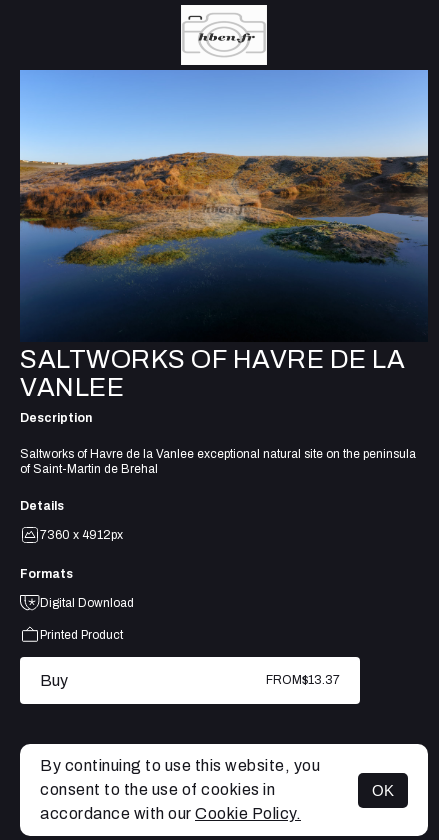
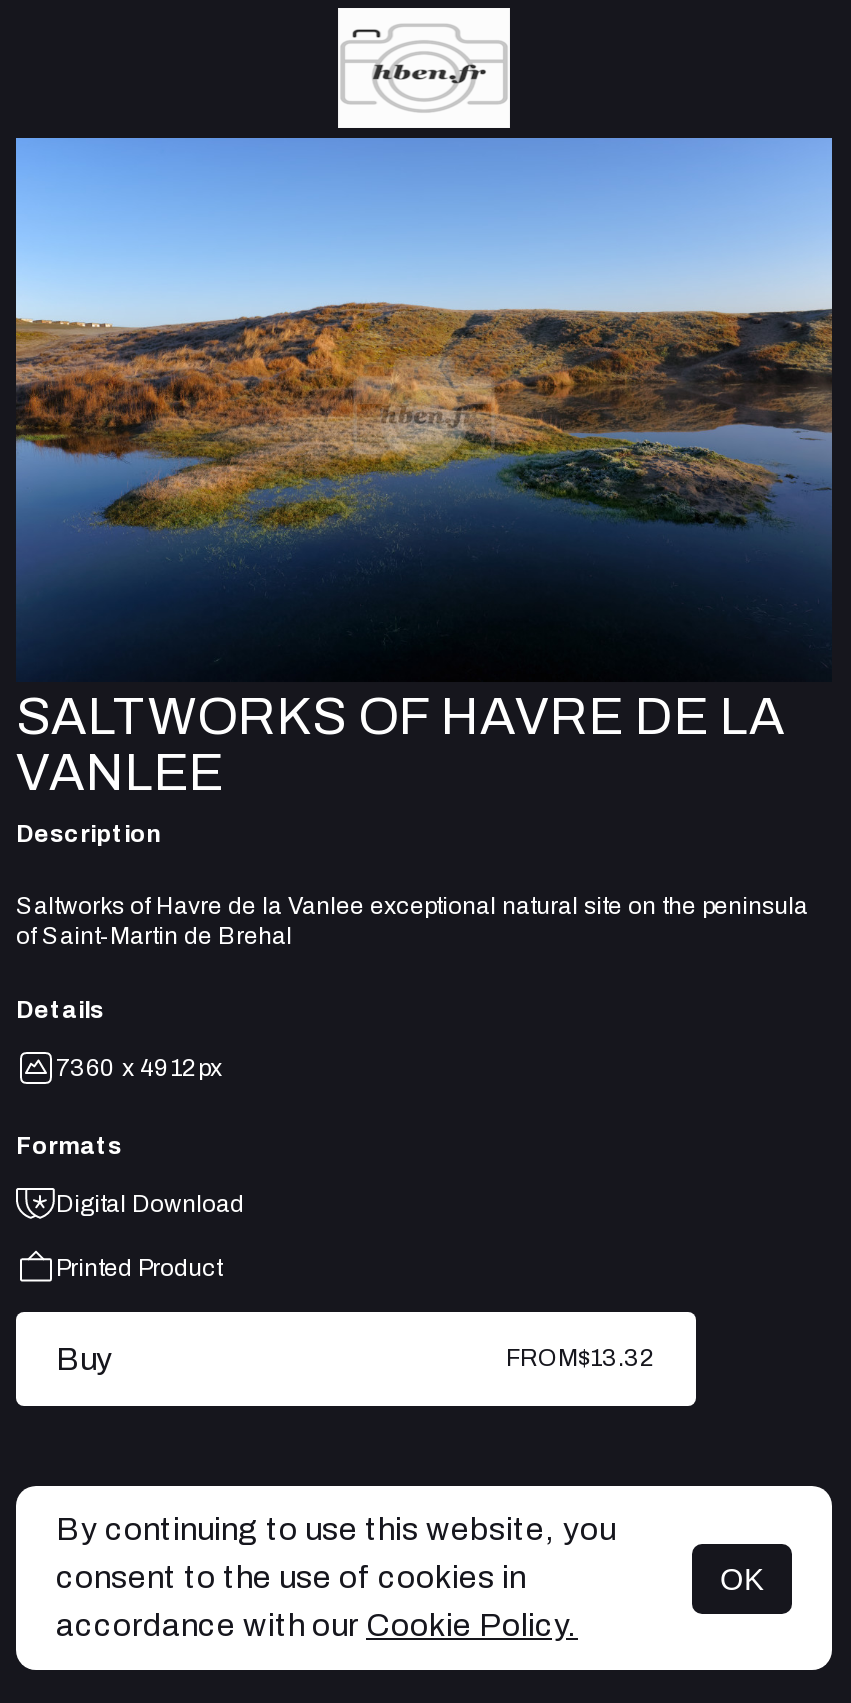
[266,673,340,687] FROM$13.37 -> [506,1345,656,1373] FROM$13.32

